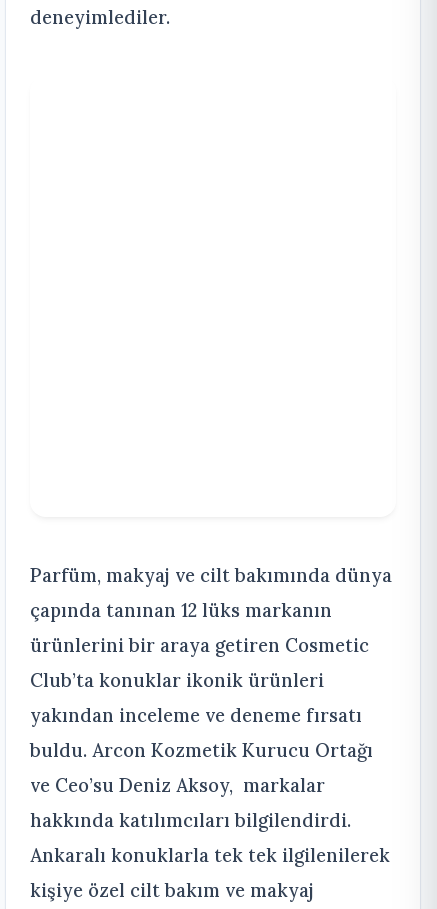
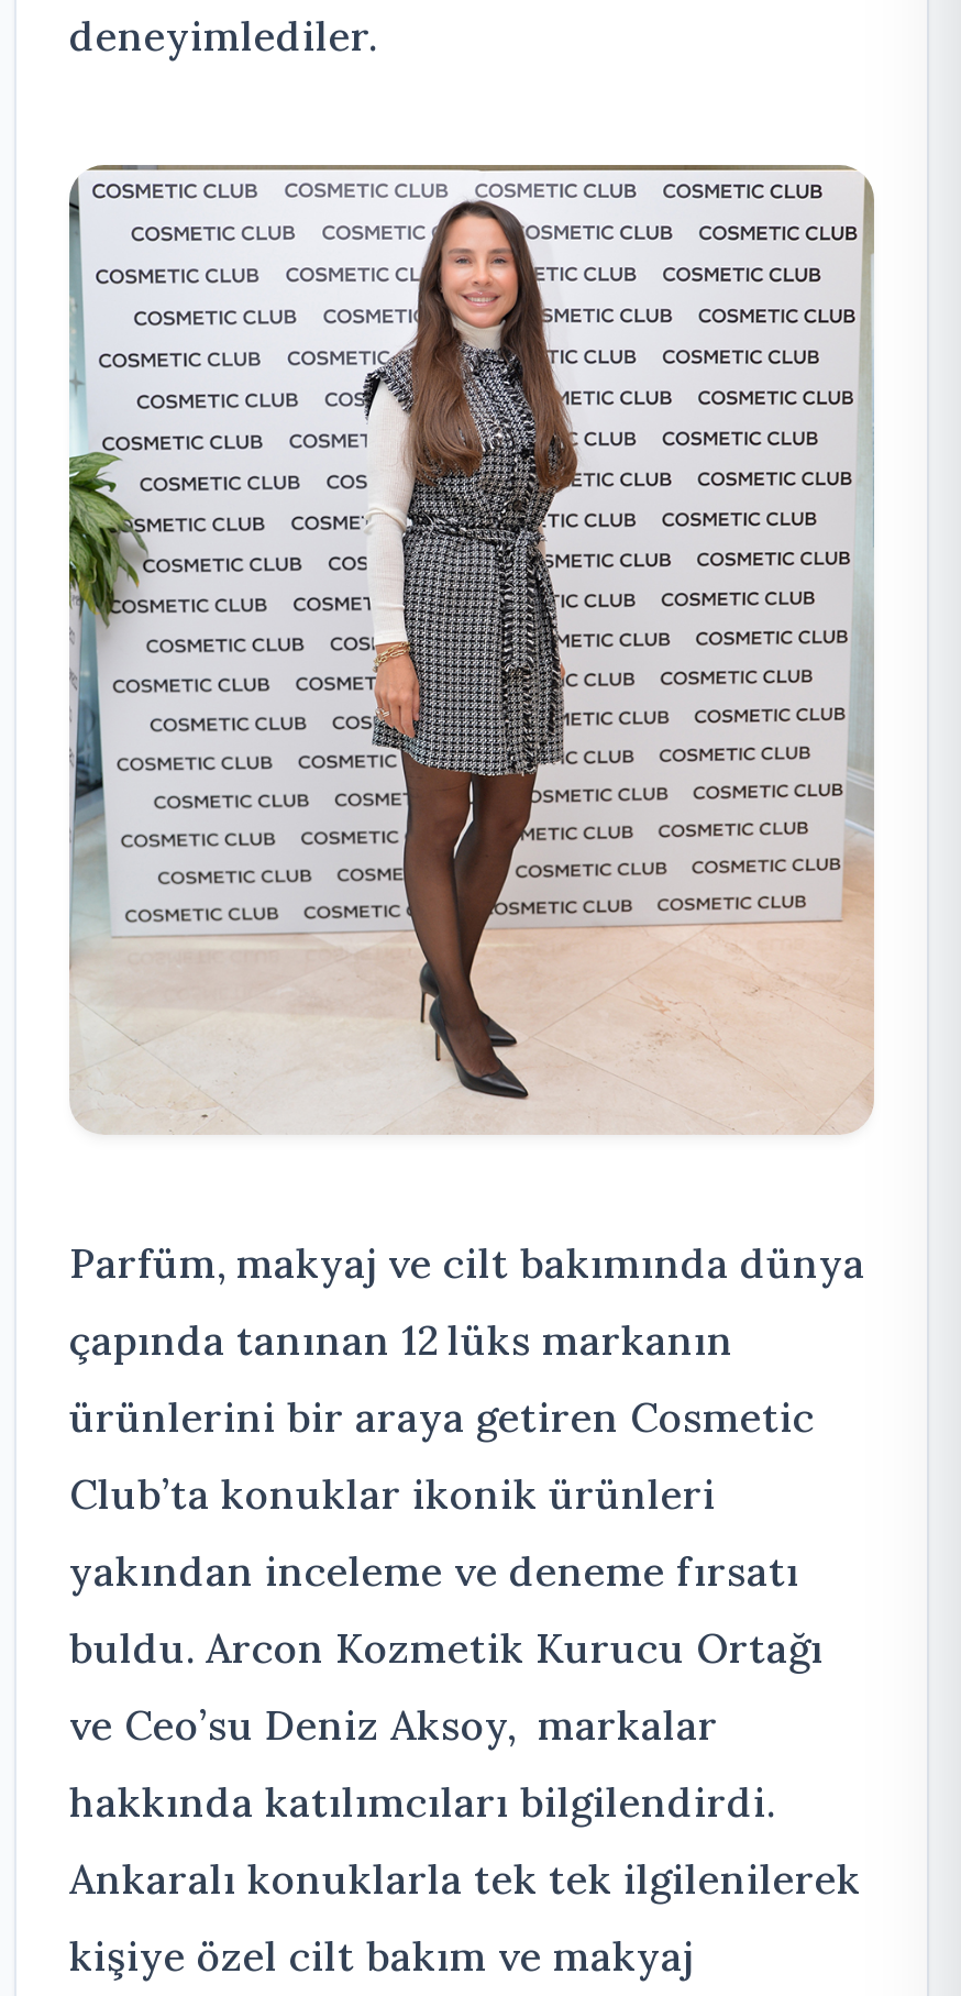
none -> [67,163,876,1135] [image]

